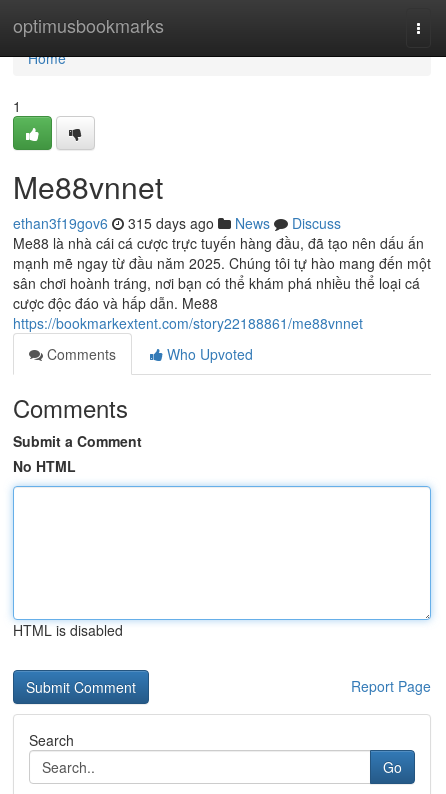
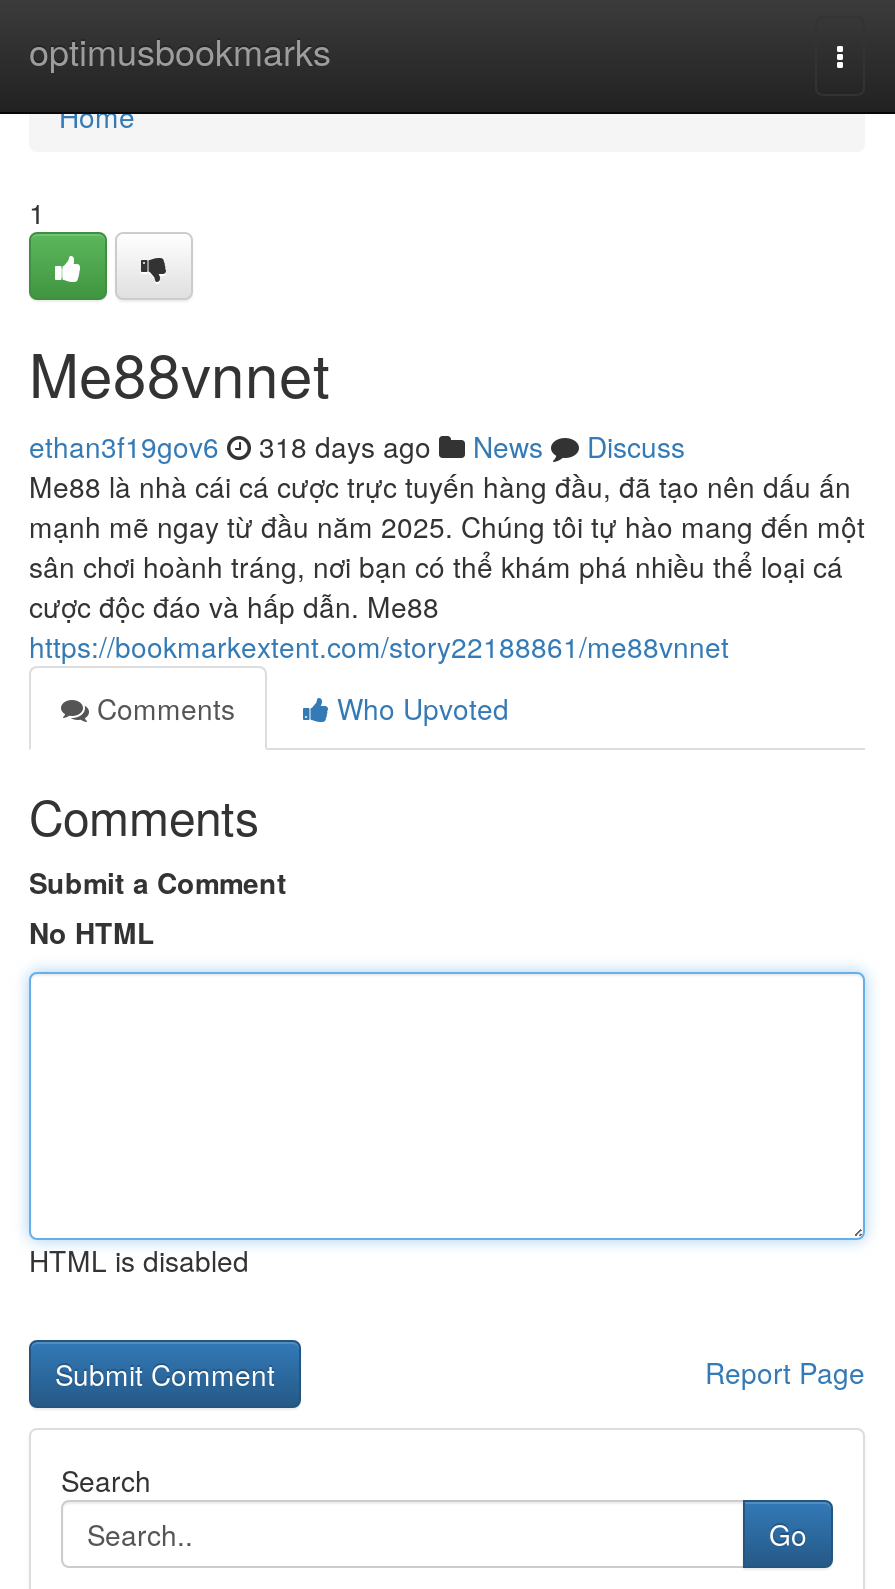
[13,213,341,233] ethan3f19gov6 315 days ago News Discuss -> [29,426,685,466] ethan3f19gov6 318 days ago News Discuss

